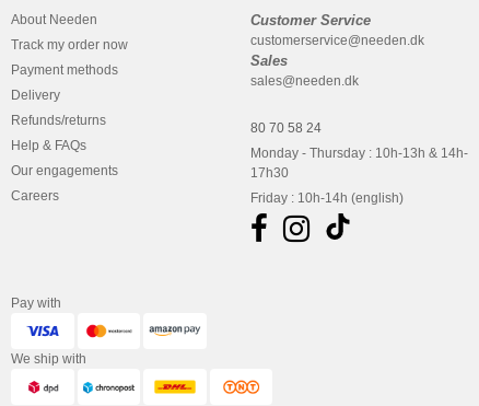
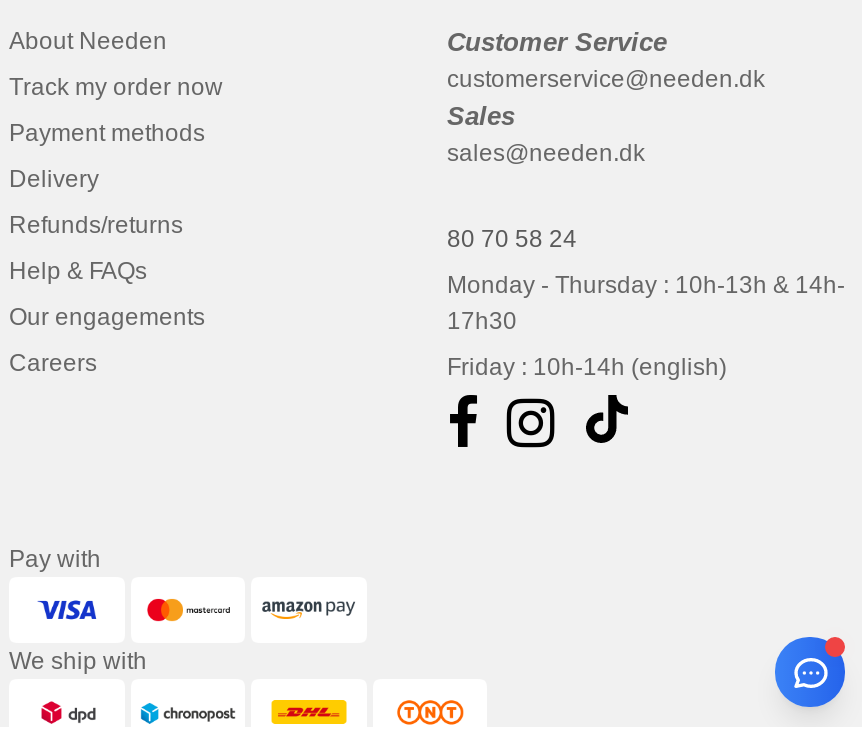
none -> [773,635,847,711] [image]

